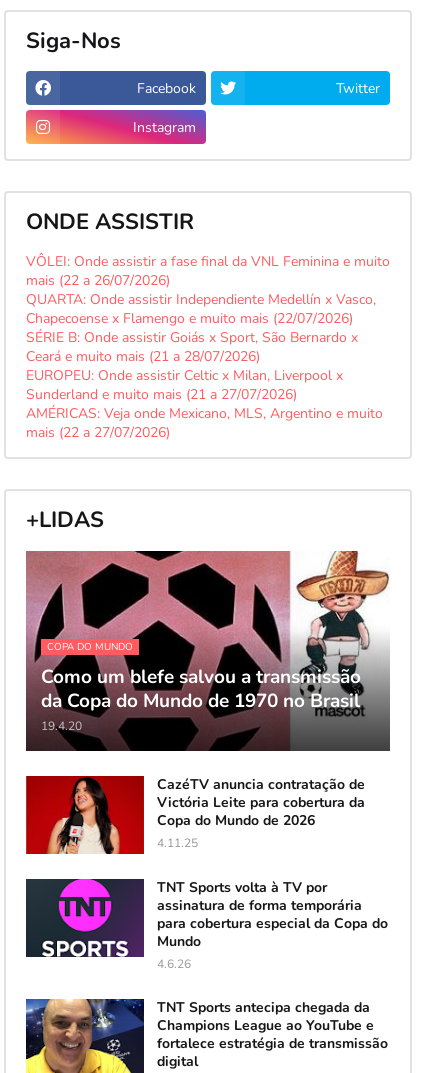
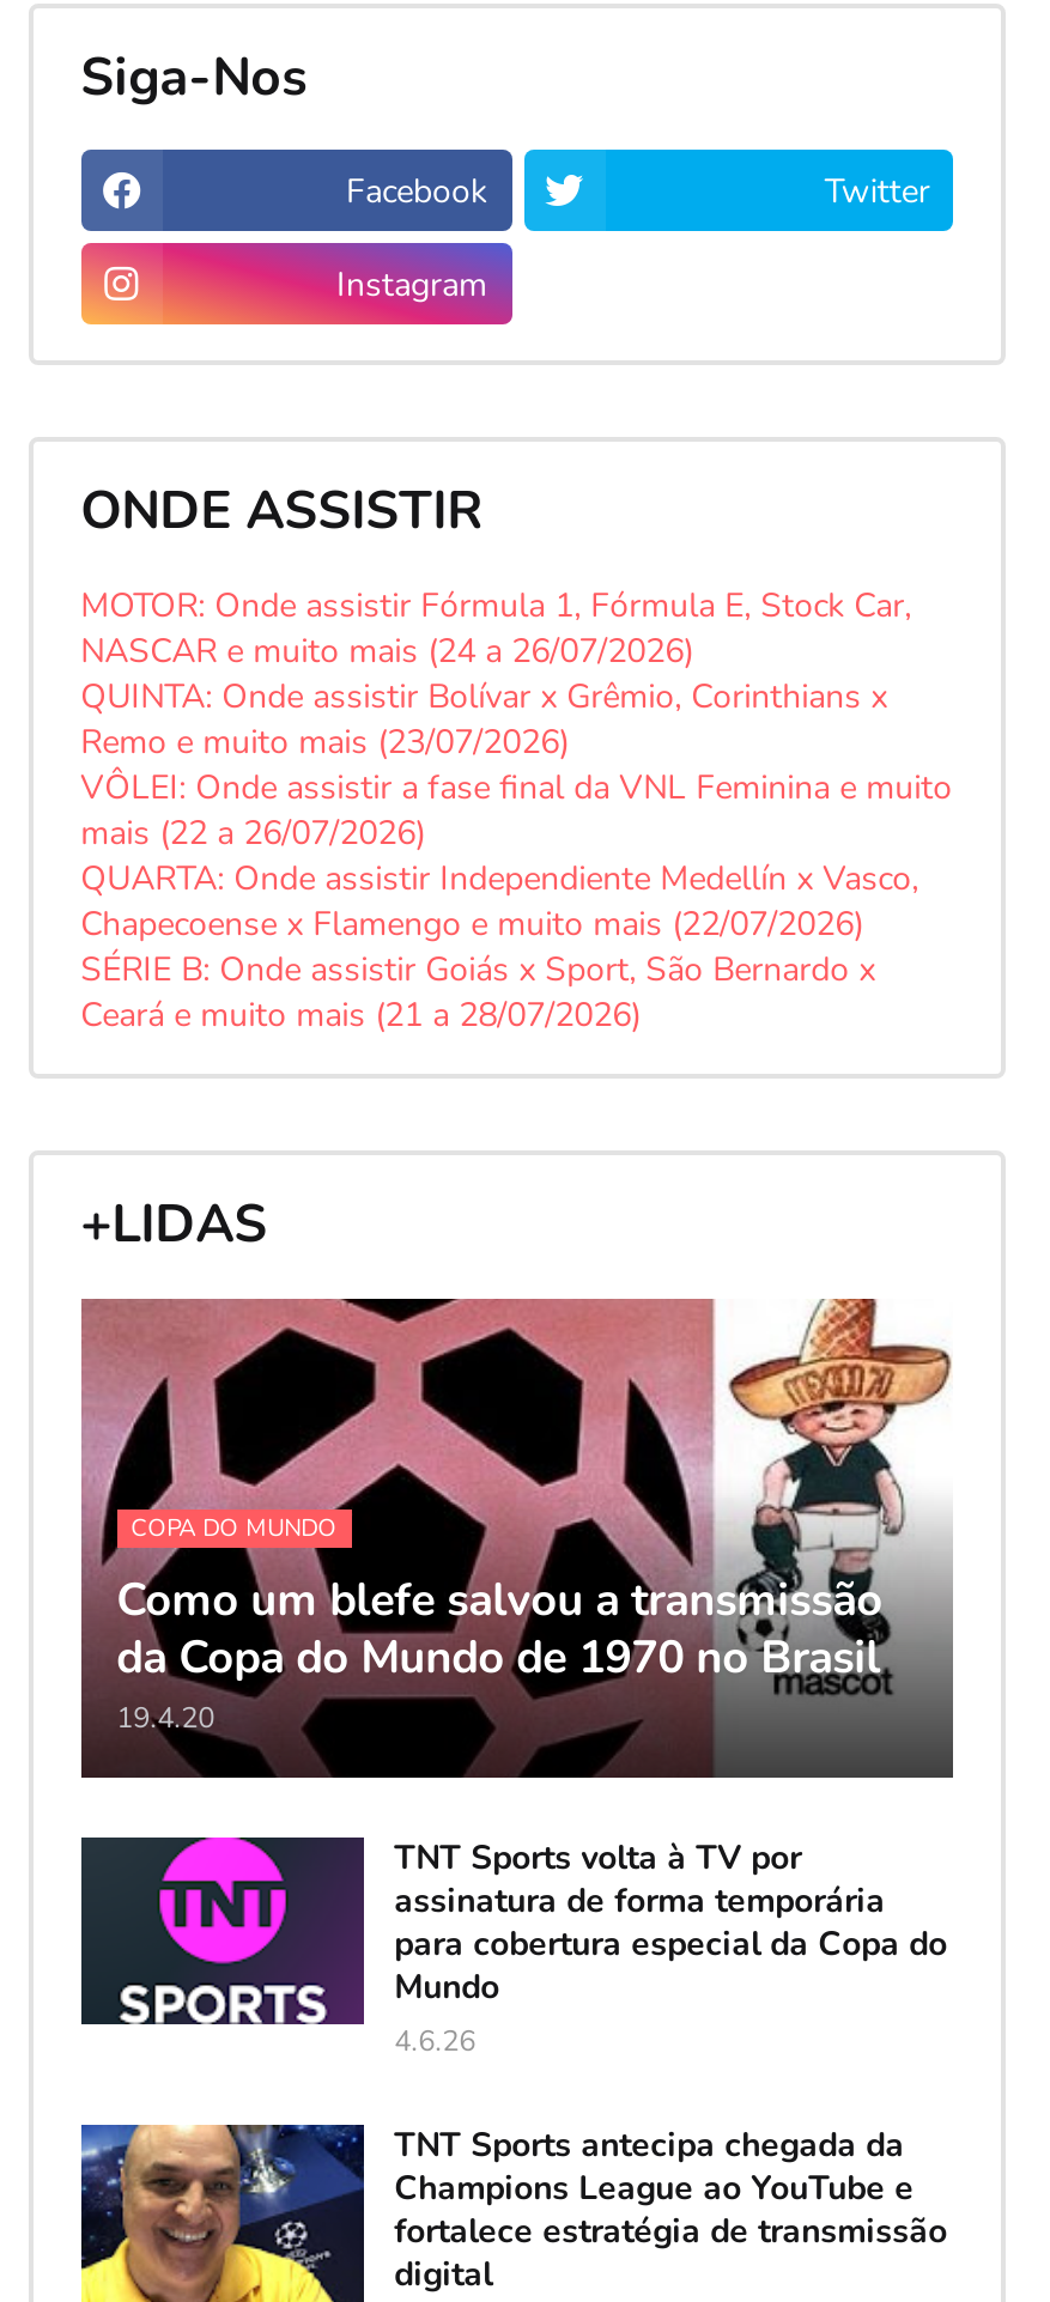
none -> [80,584,911,766] MOTOR: Onde assistir Fórmula 1, Fórmula E, Stock Car, | NASCAR e muito mais (24 a 26/07/2026) | QUINTA: Onde assistir Bolívar x Grêmio, Corinthians x | Remo e muito mais (23/07/2026)
moved [26,252,390,366] -> [80,766,952,1039]: VÔLEI: Onde assistir a fase final da VNL Feminina e muito | mais (22 a 26/07/2026) | QUARTA: Onde assistir Independiente Medellín x Vasco, | Chapecoense x Flamengo e muito mais (22/07/2026) | SÉRIE B: Onde assistir Goiás x Sport, São Bernardo x | Ceará e muito mais (21 a 28/07/2026)
[26,366,383,442] EUROPEU: Onde assistir Celtic x Milan, Liverpool x | Sunderland e muito mais (21 a 27/07/2026) | AMÉRICAS: Veja onde Mexicano, MLS, Argentino e muito | mais (22 a 27/07/2026) -> none
[25,774,365,855] [image] | CazéTV anuncia contratação de | Victória Leite para cobertura da | Copa do Mundo de 2026 | 4.11.25 -> none

